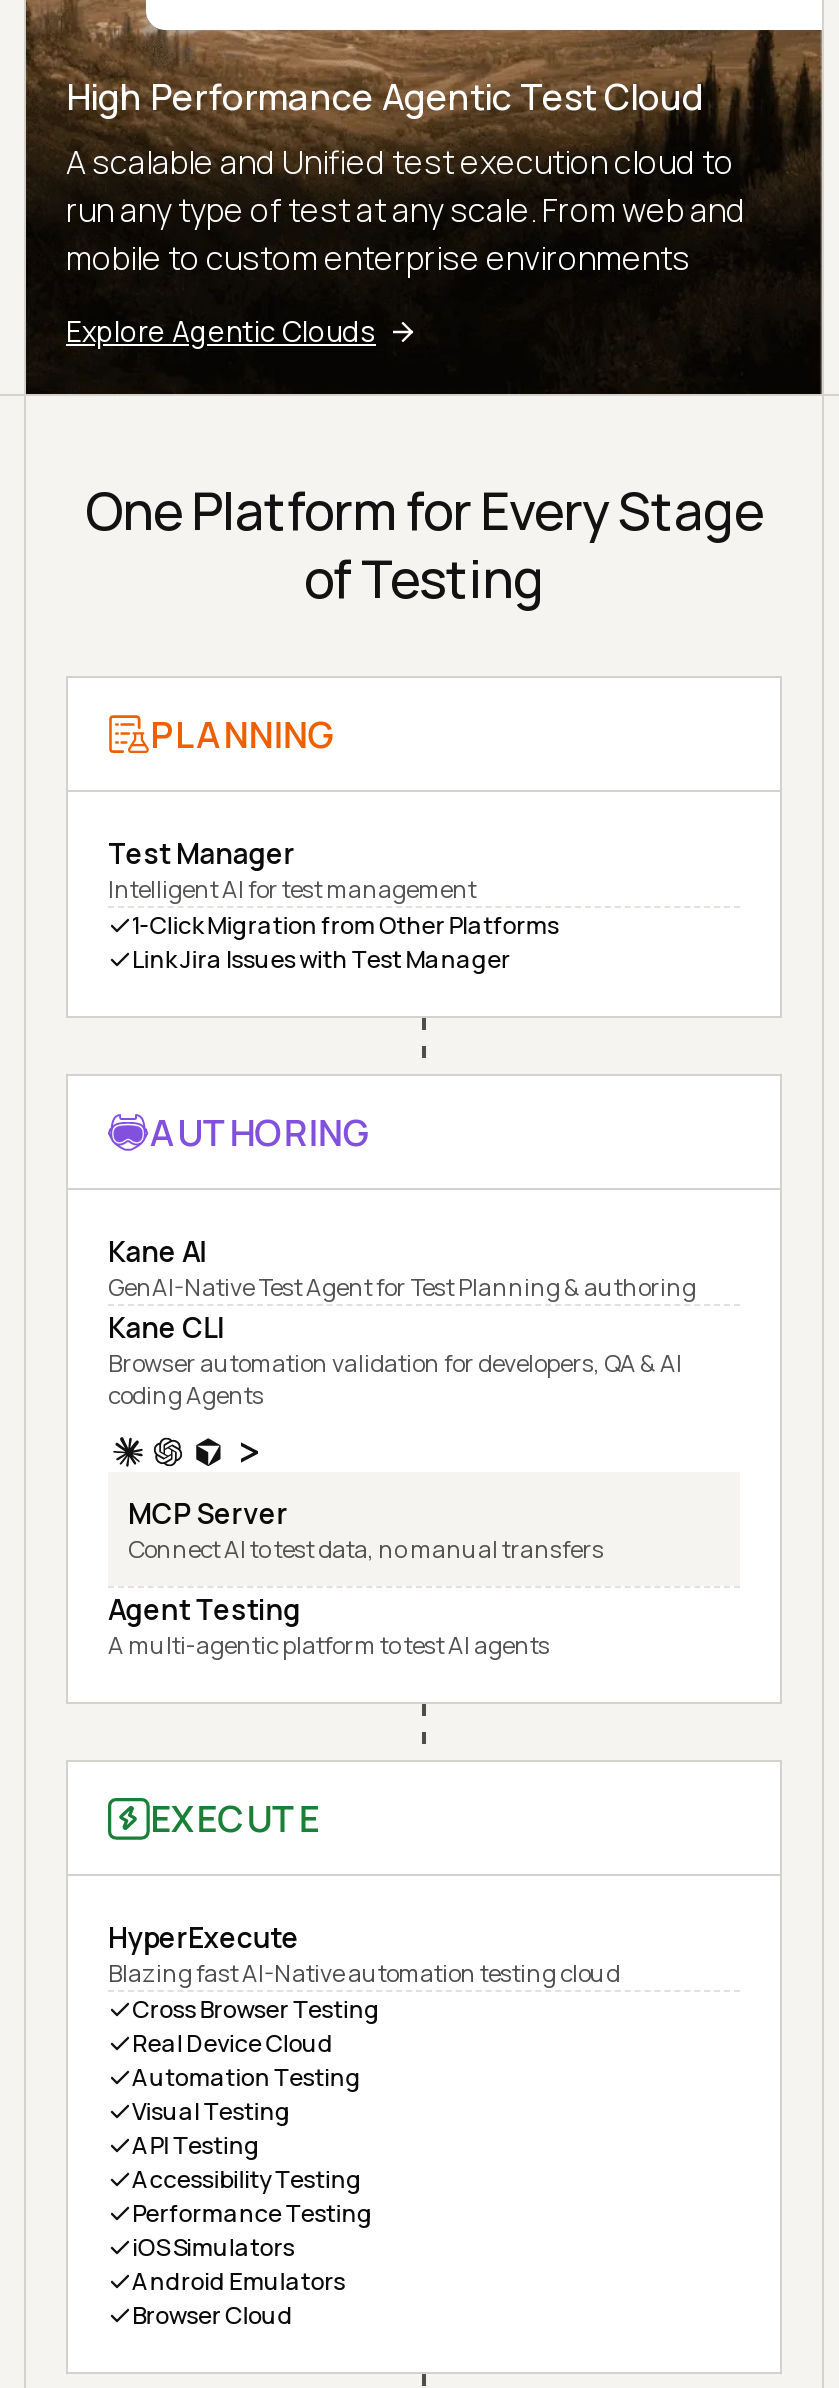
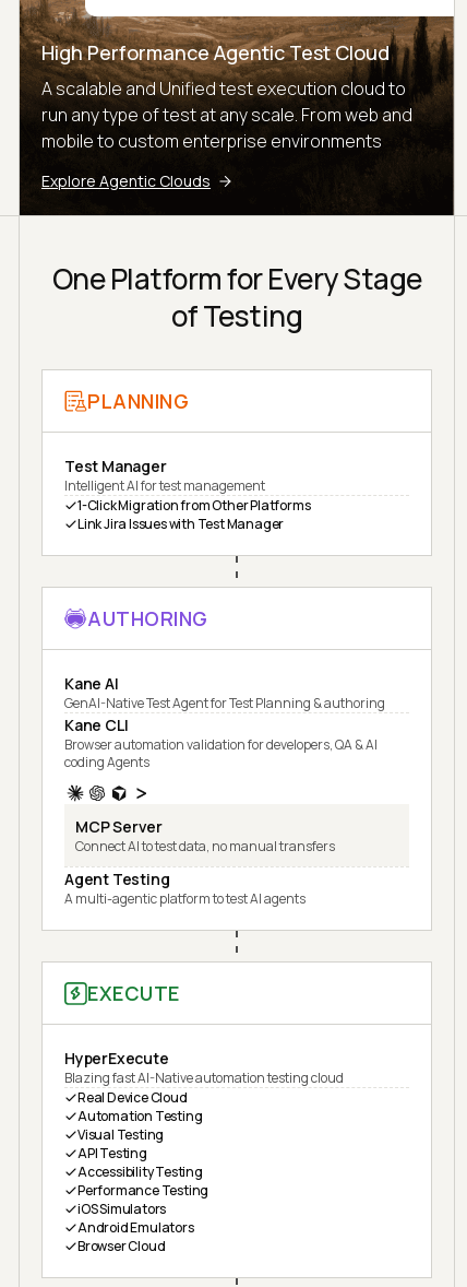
[132,1992,380,2026] Cross Browser Testing -> none

